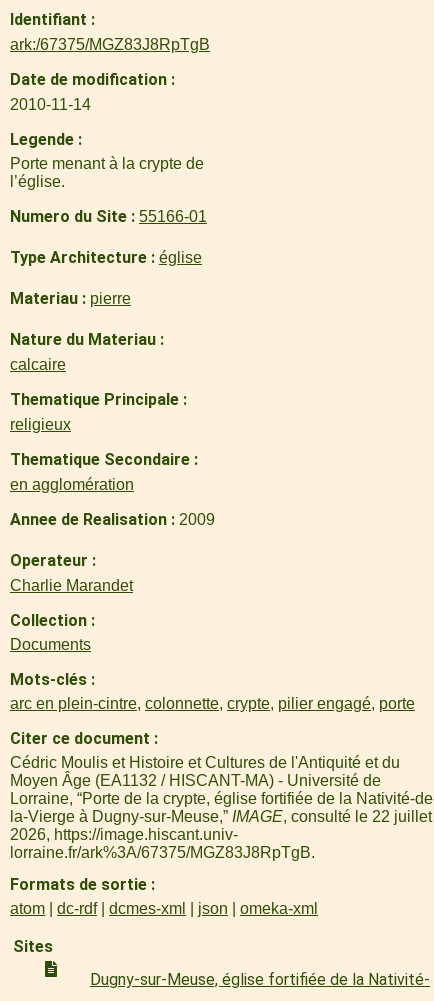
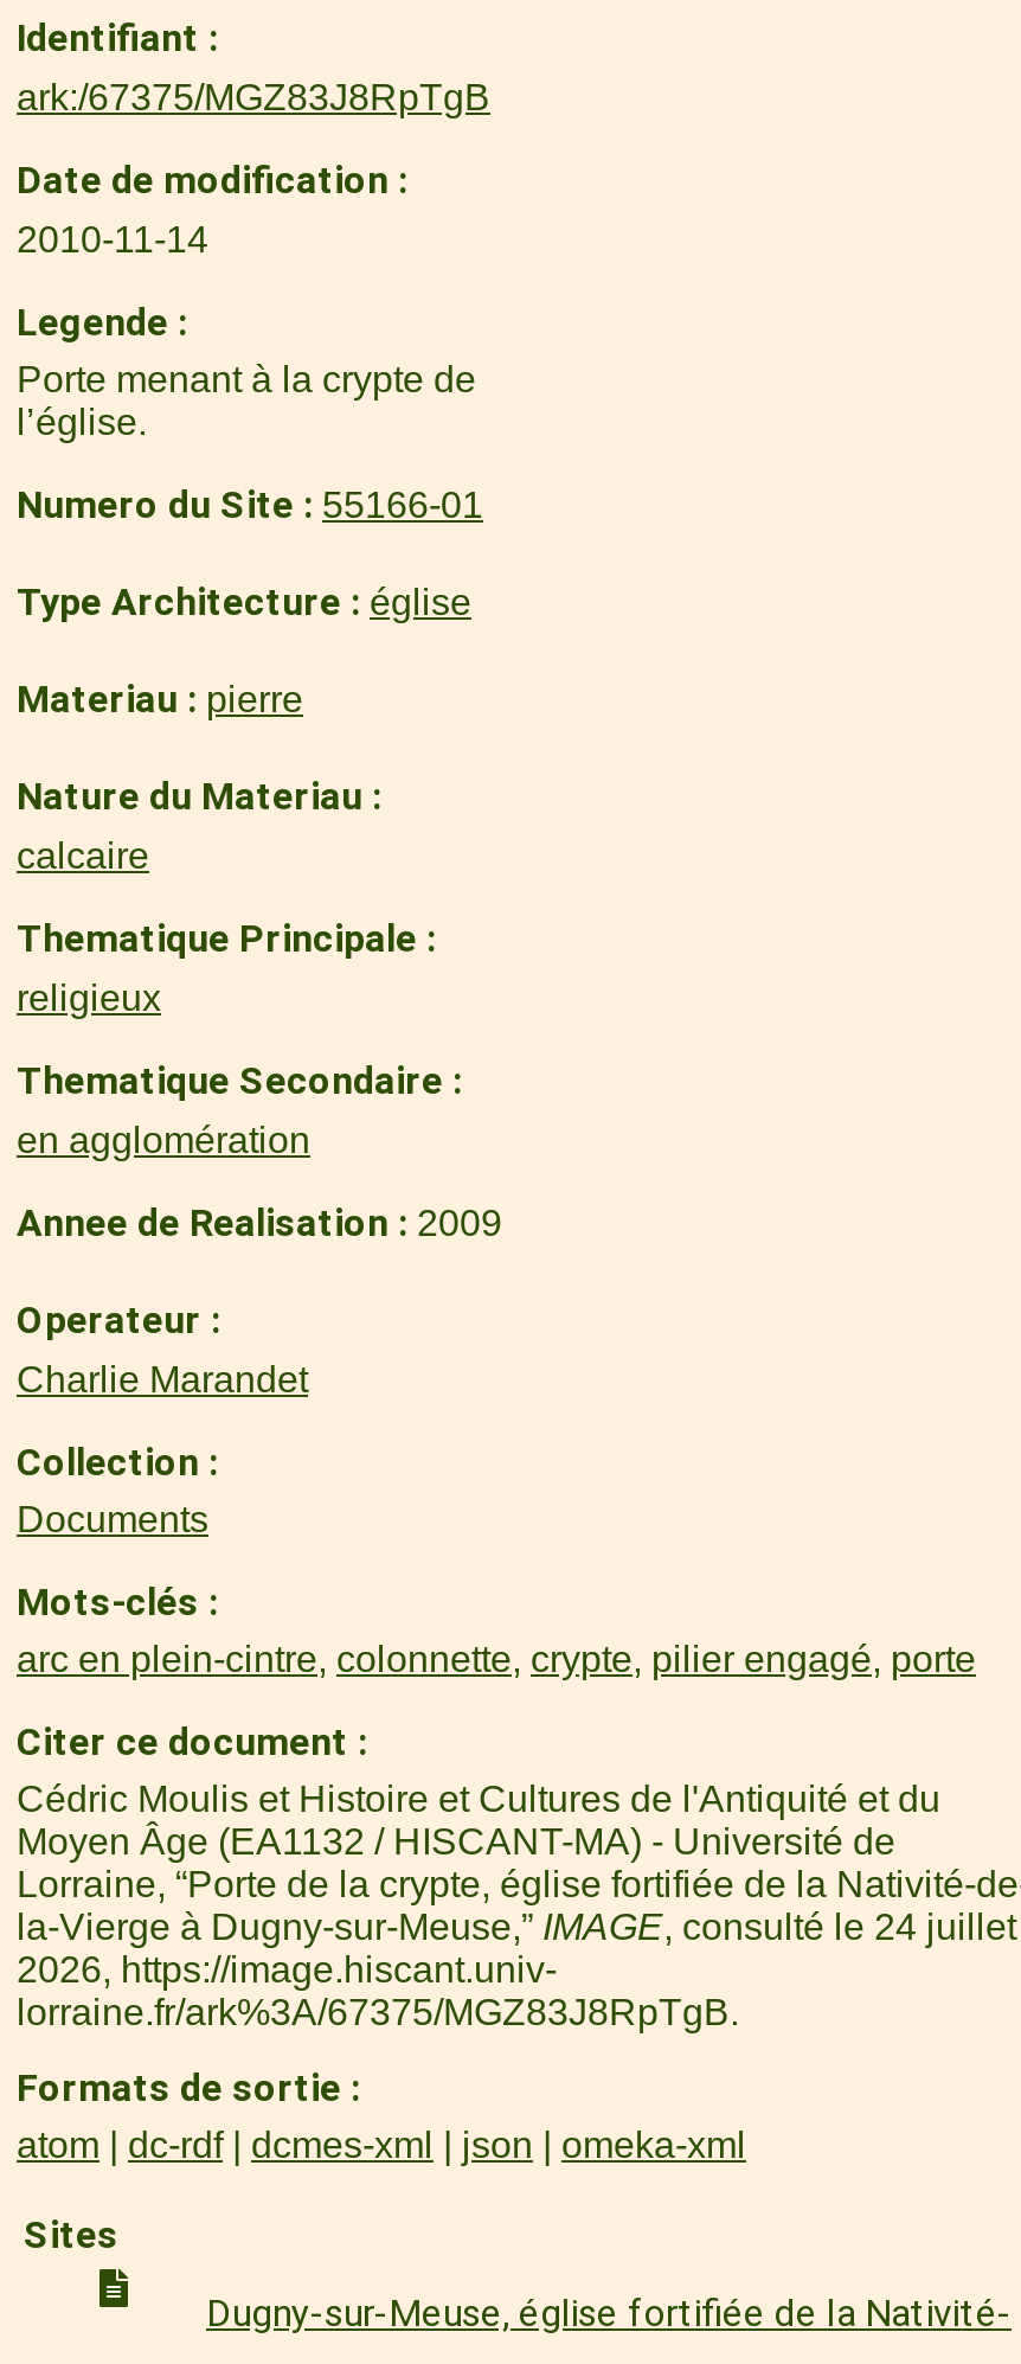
[10,808,432,825] la-Vierge à Dugny-sur-Meuse,” IMAGE, consulté le 22 juillet -> [17,1906,1016,1946] la-Vierge à Dugny-sur-Meuse,” IMAGE, consulté le 24 juillet

